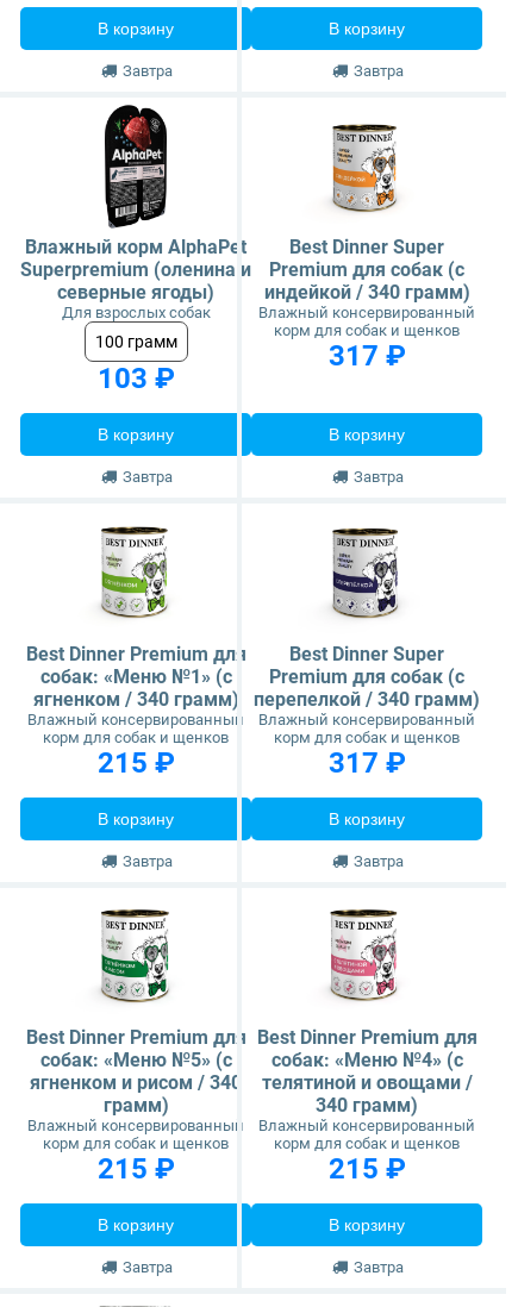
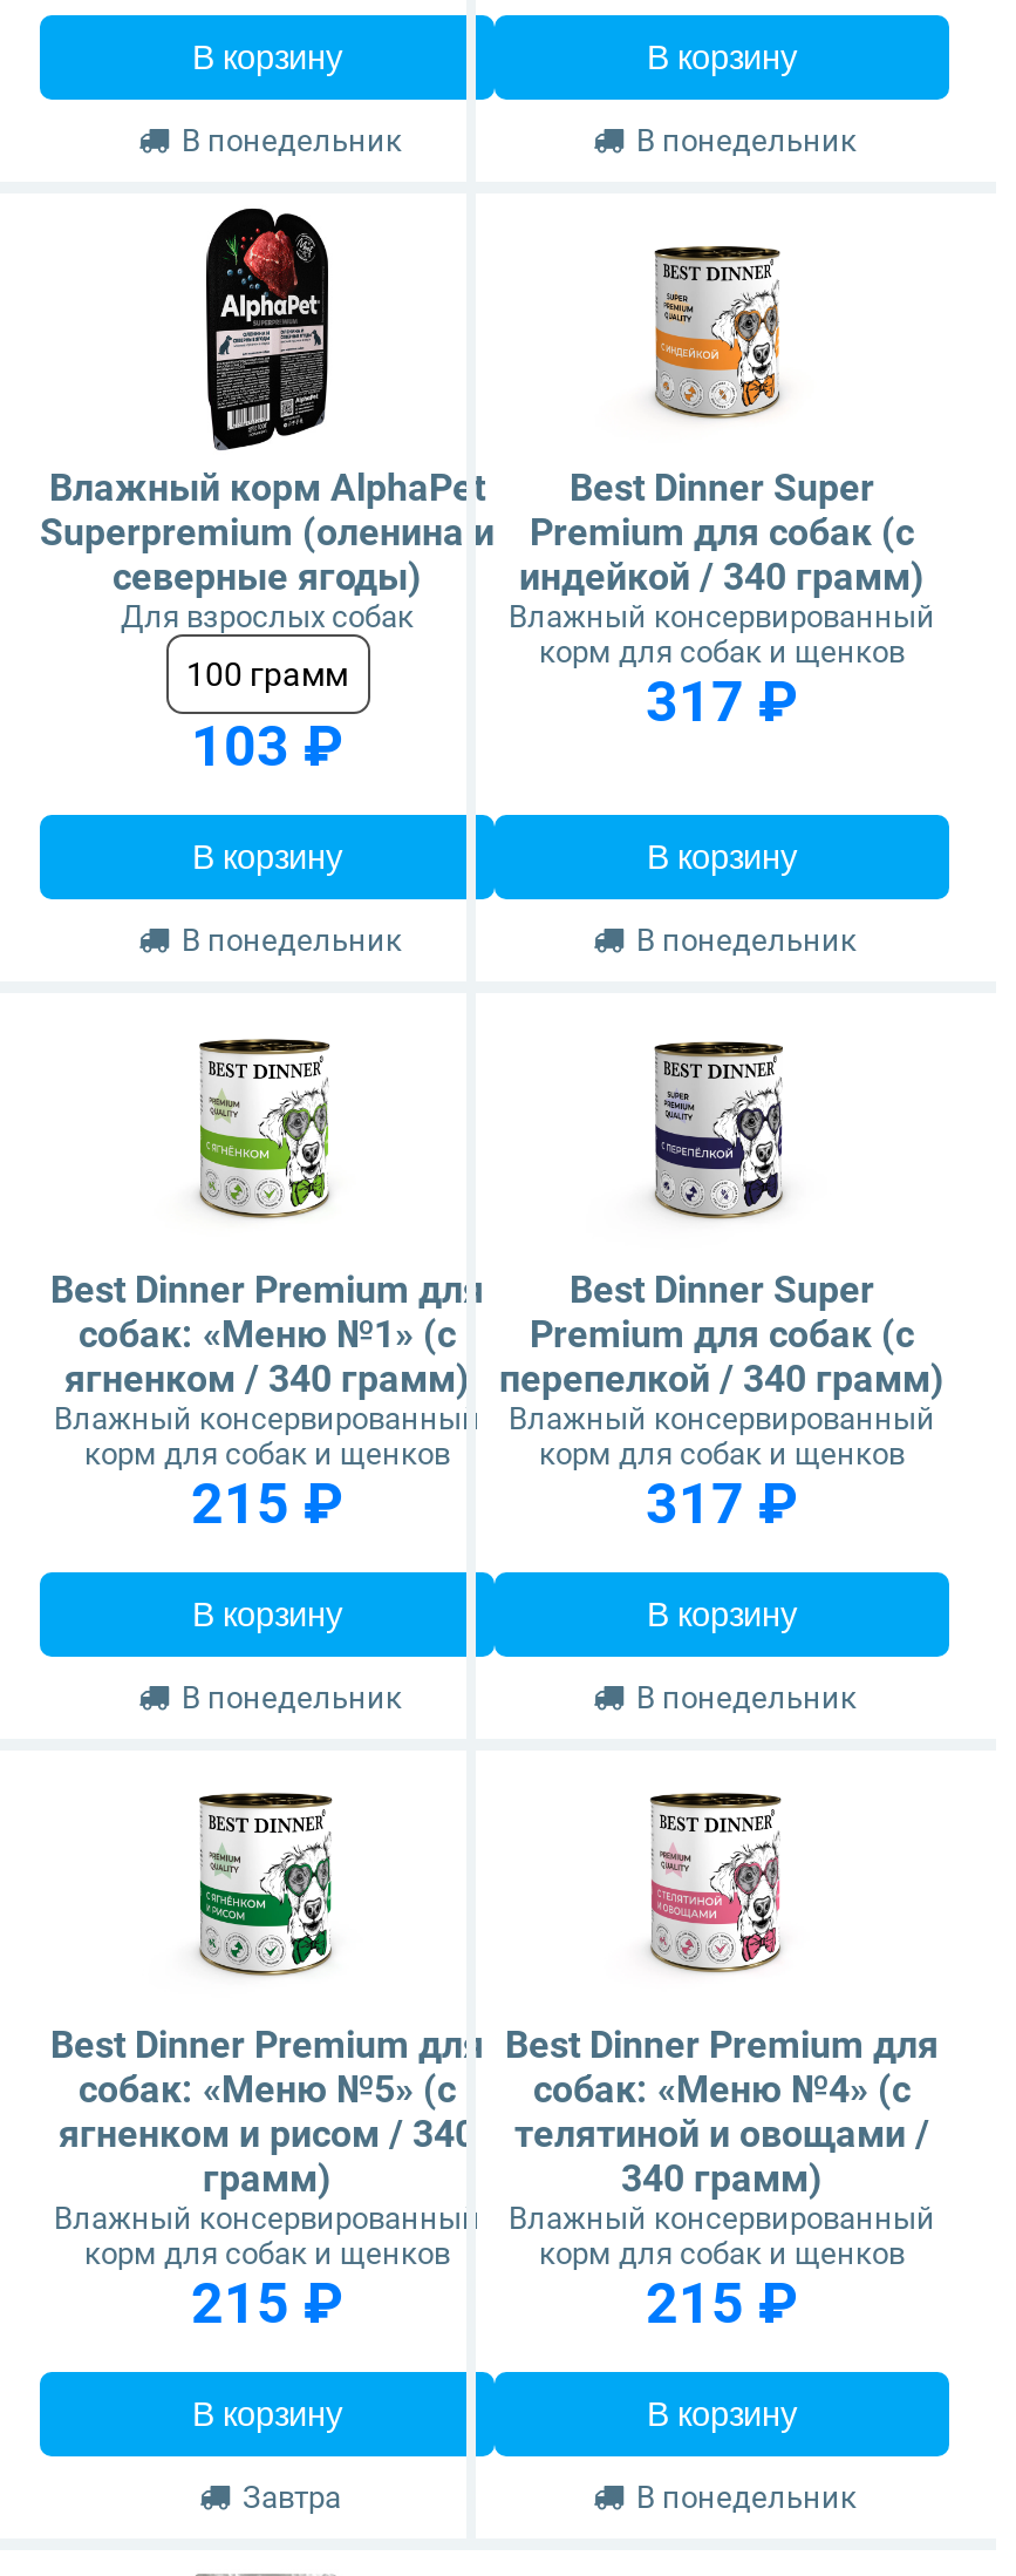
[123,62,173,80] Завтра -> [181,123,402,158] В понедельник
[354,62,404,80] Завтра -> [636,123,856,158] В понедельник
[123,468,173,486] Завтра -> [181,923,402,959] В понедельник
[354,468,404,486] Завтра -> [636,923,856,959] В понедельник
[123,852,173,870] Завтра -> [181,1680,402,1715] В понедельник
[354,852,404,870] Завтра -> [636,1680,856,1715] В понедельник
[354,1258,404,1276] Завтра -> [636,2480,856,2515] В понедельник

